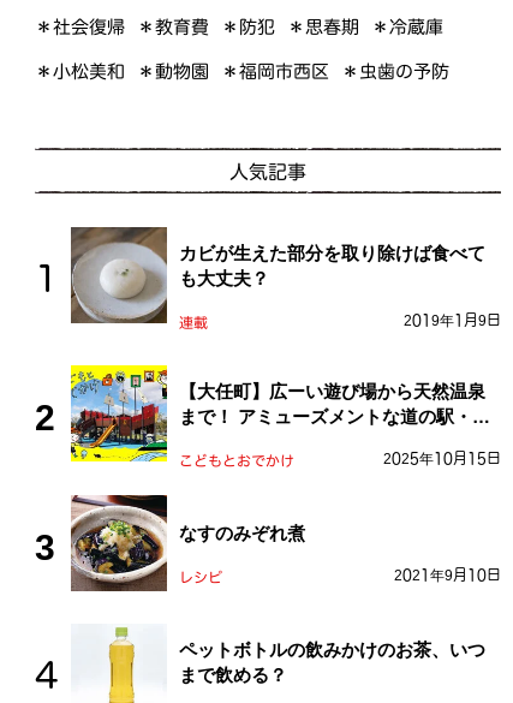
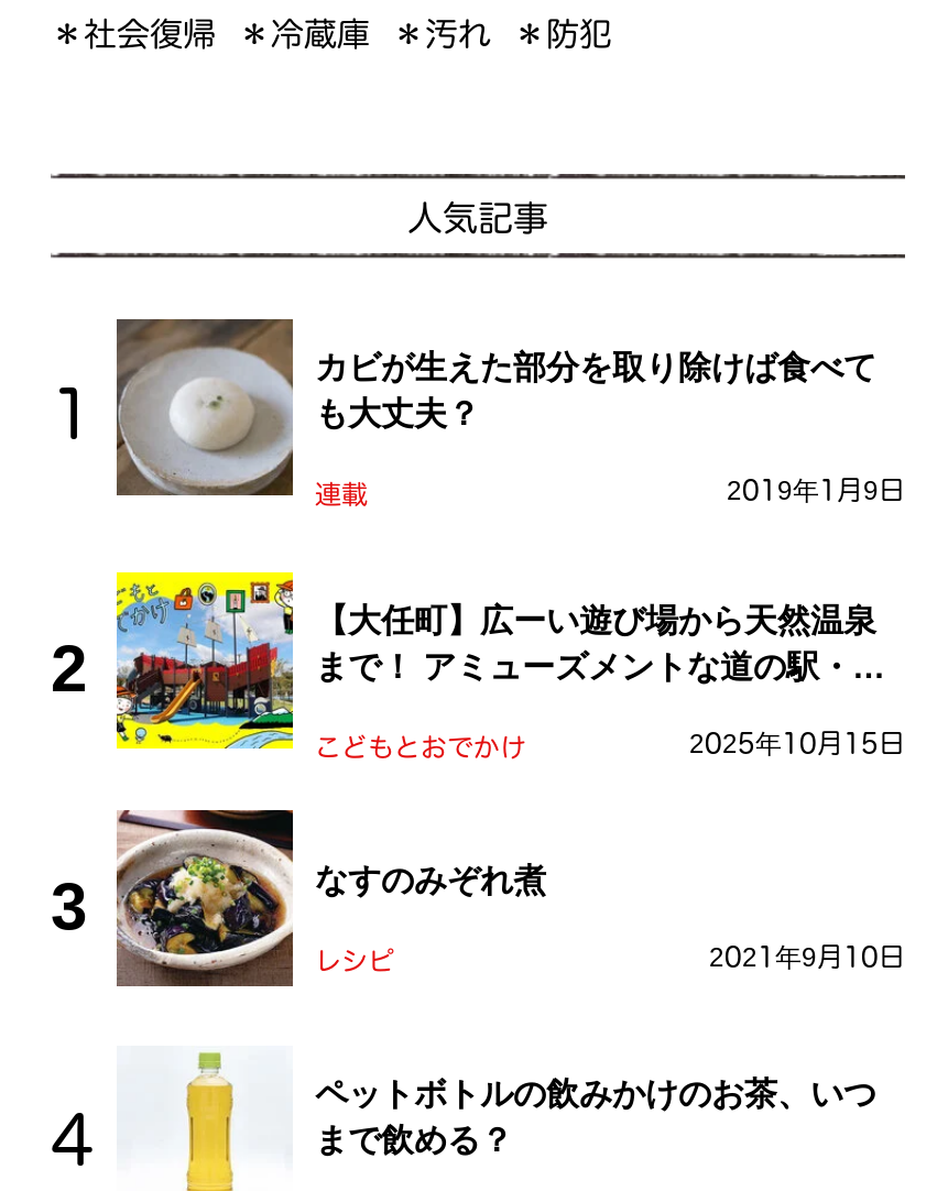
[35,18,449,80] ＊思春期 | ＊冷蔵庫 | ＊小松美和 | ＊動物園 | ＊福岡市西区 | ＊虫歯の予防 -> none
[137,18,209,36] ＊教育費 -> [238,17,491,50] ＊冷蔵庫 | ＊汚れ

